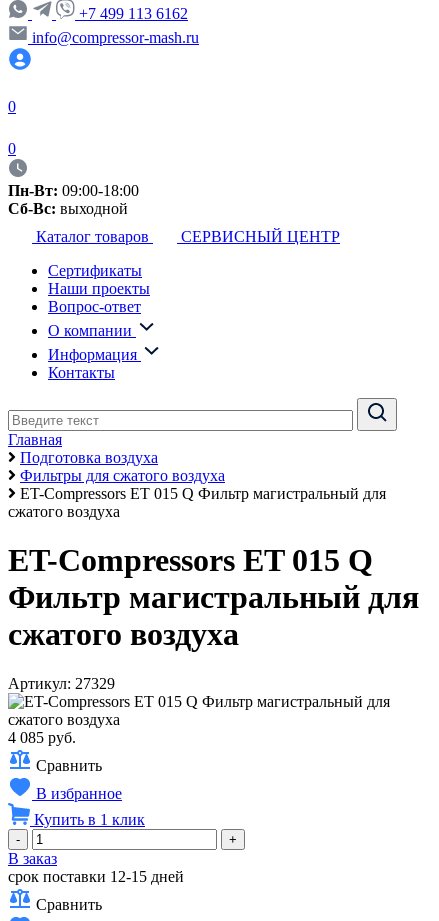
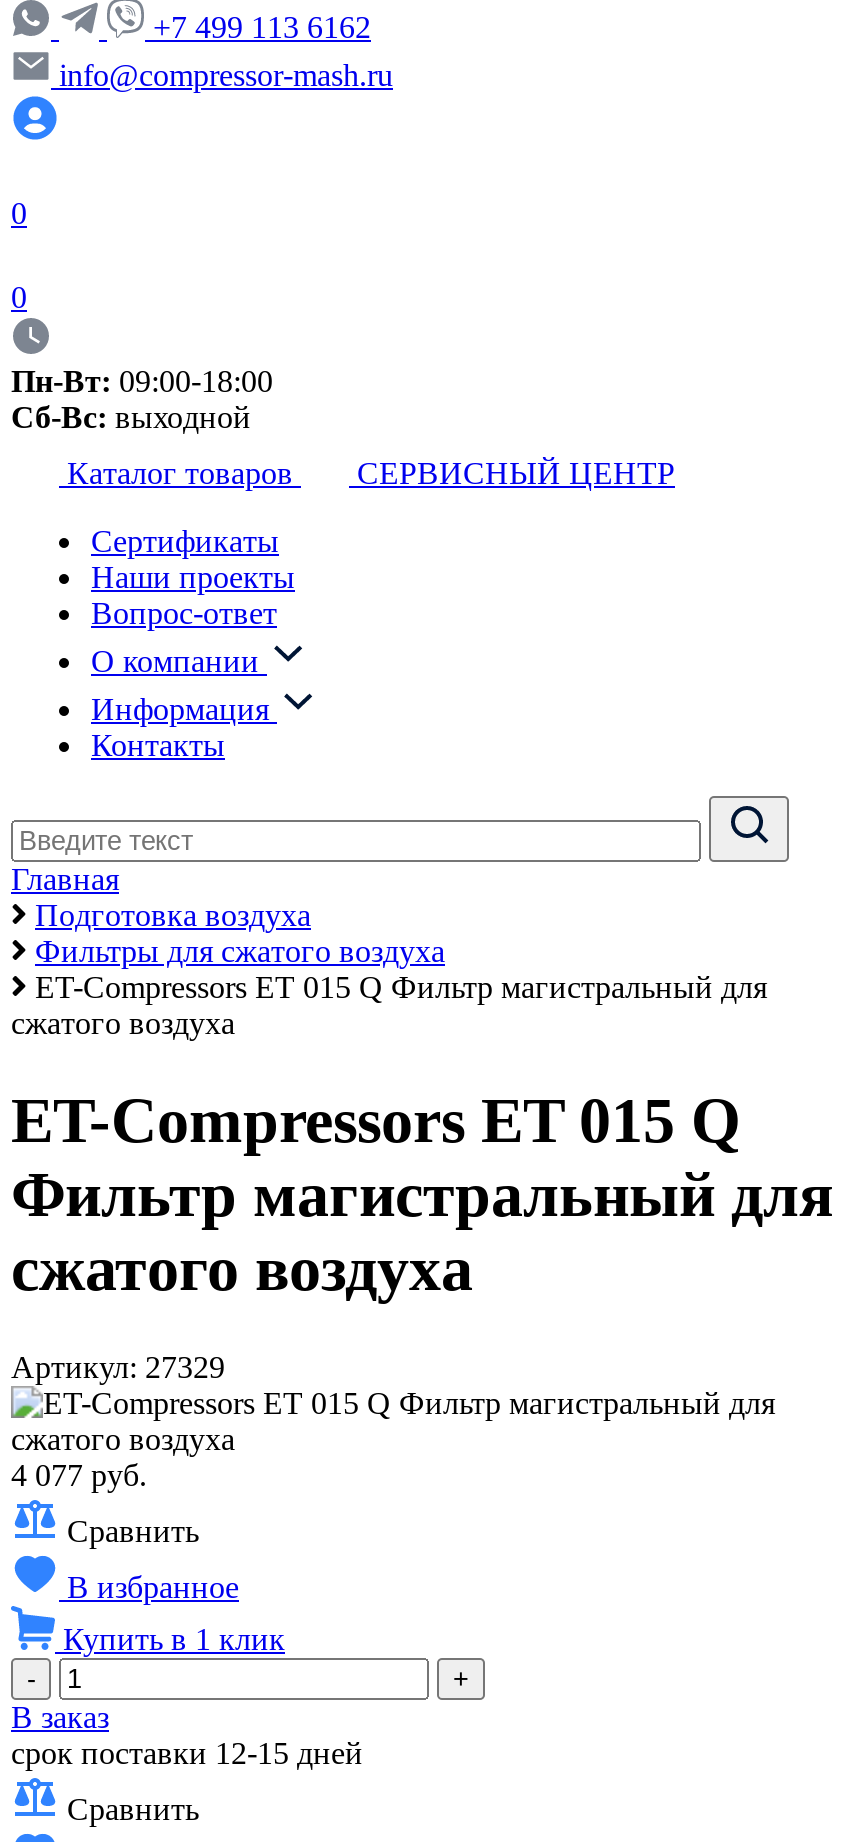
[8,729,76,746] 4 085 руб. -> [11,1458,147,1492] 4 077 руб.

